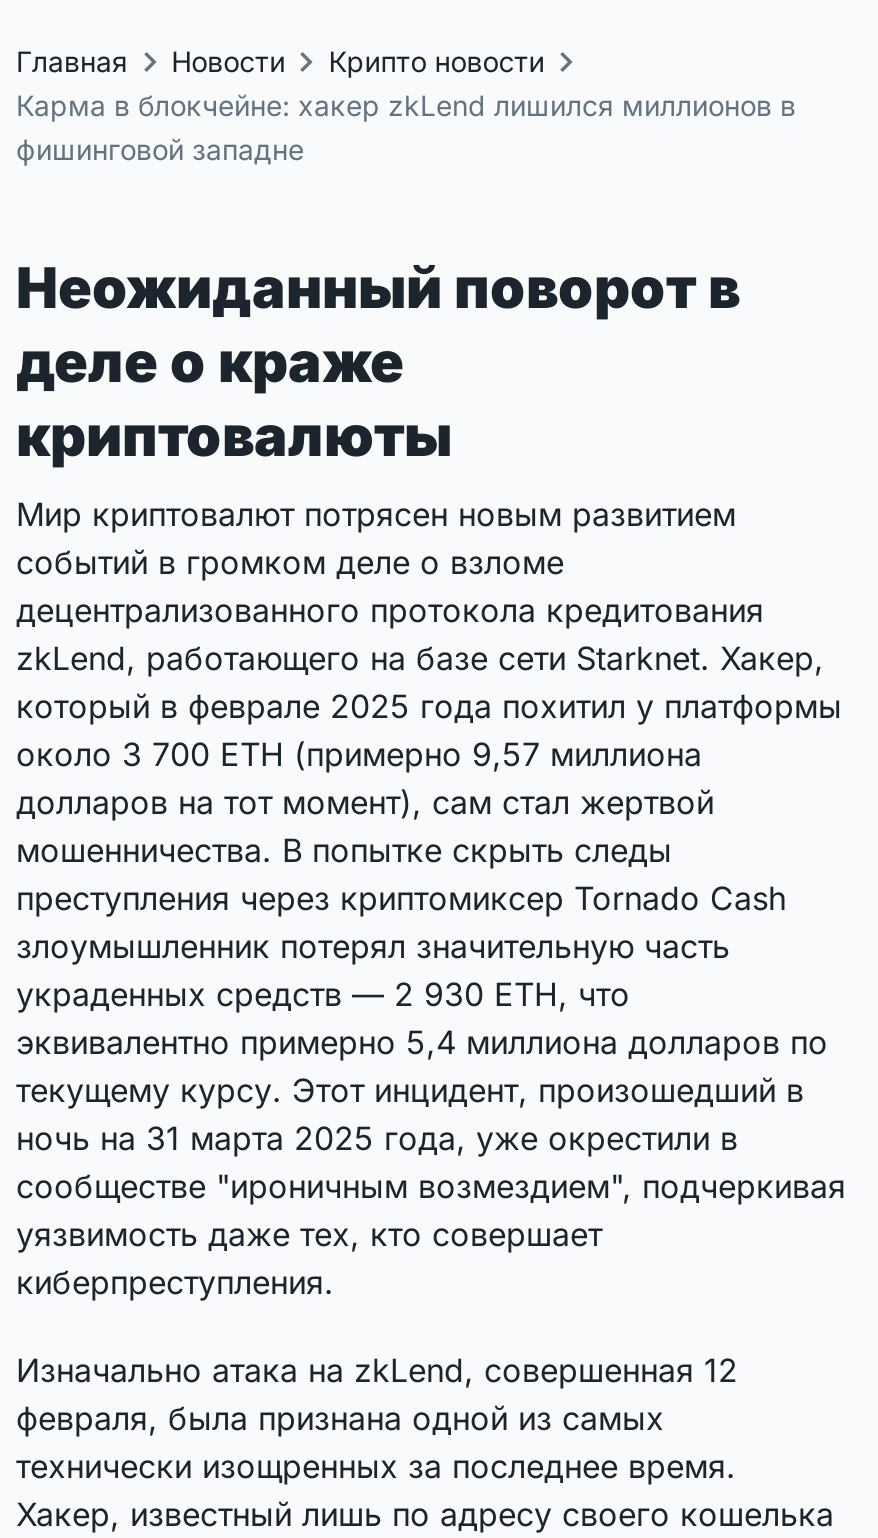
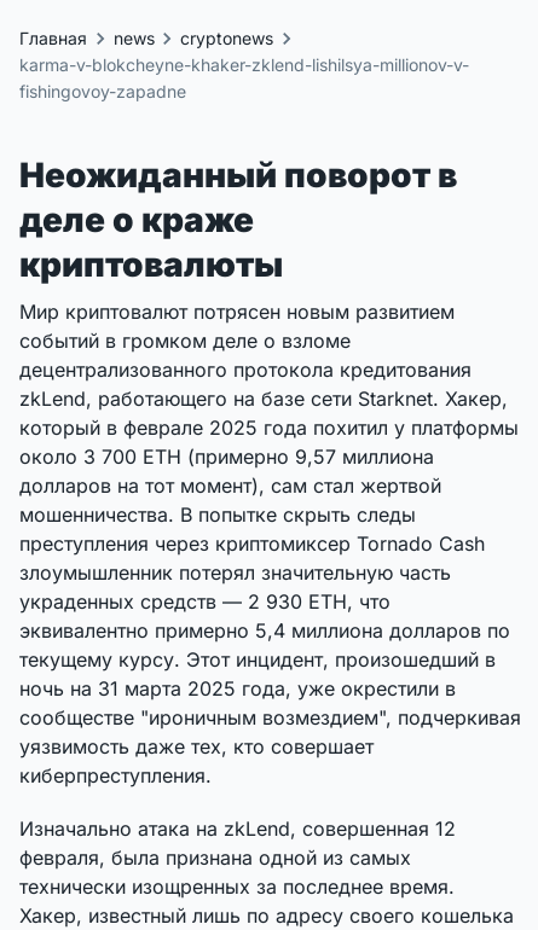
[16,44,796,166] Новости | Крипто новости | Карма в блокчейне: хакер zkLend лишился миллионов в | фишинговой западне -> [19,28,469,101] news | cryptonews | karma-v-blokcheyne-khaker-zklend-lishilsya-millionov-v- | fishingovoy-zapadne

